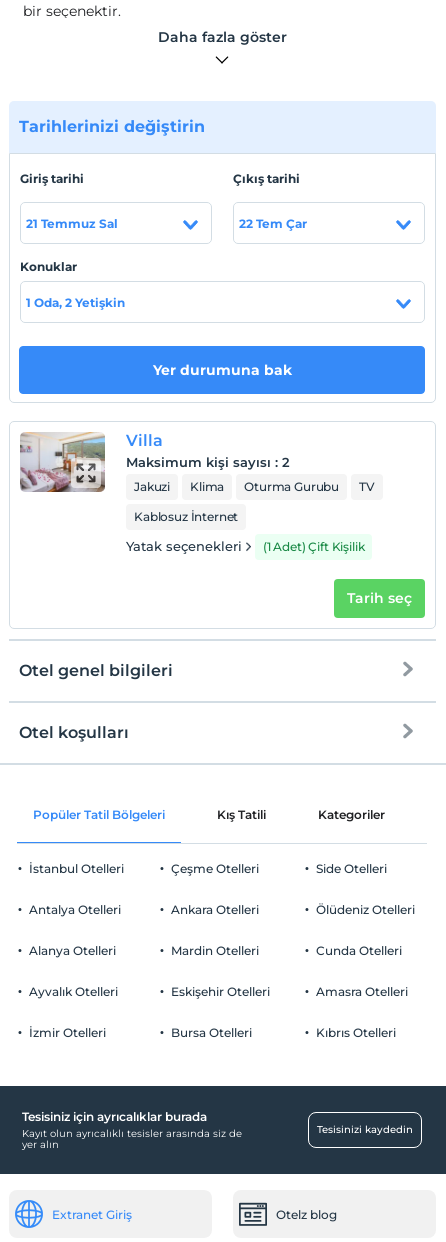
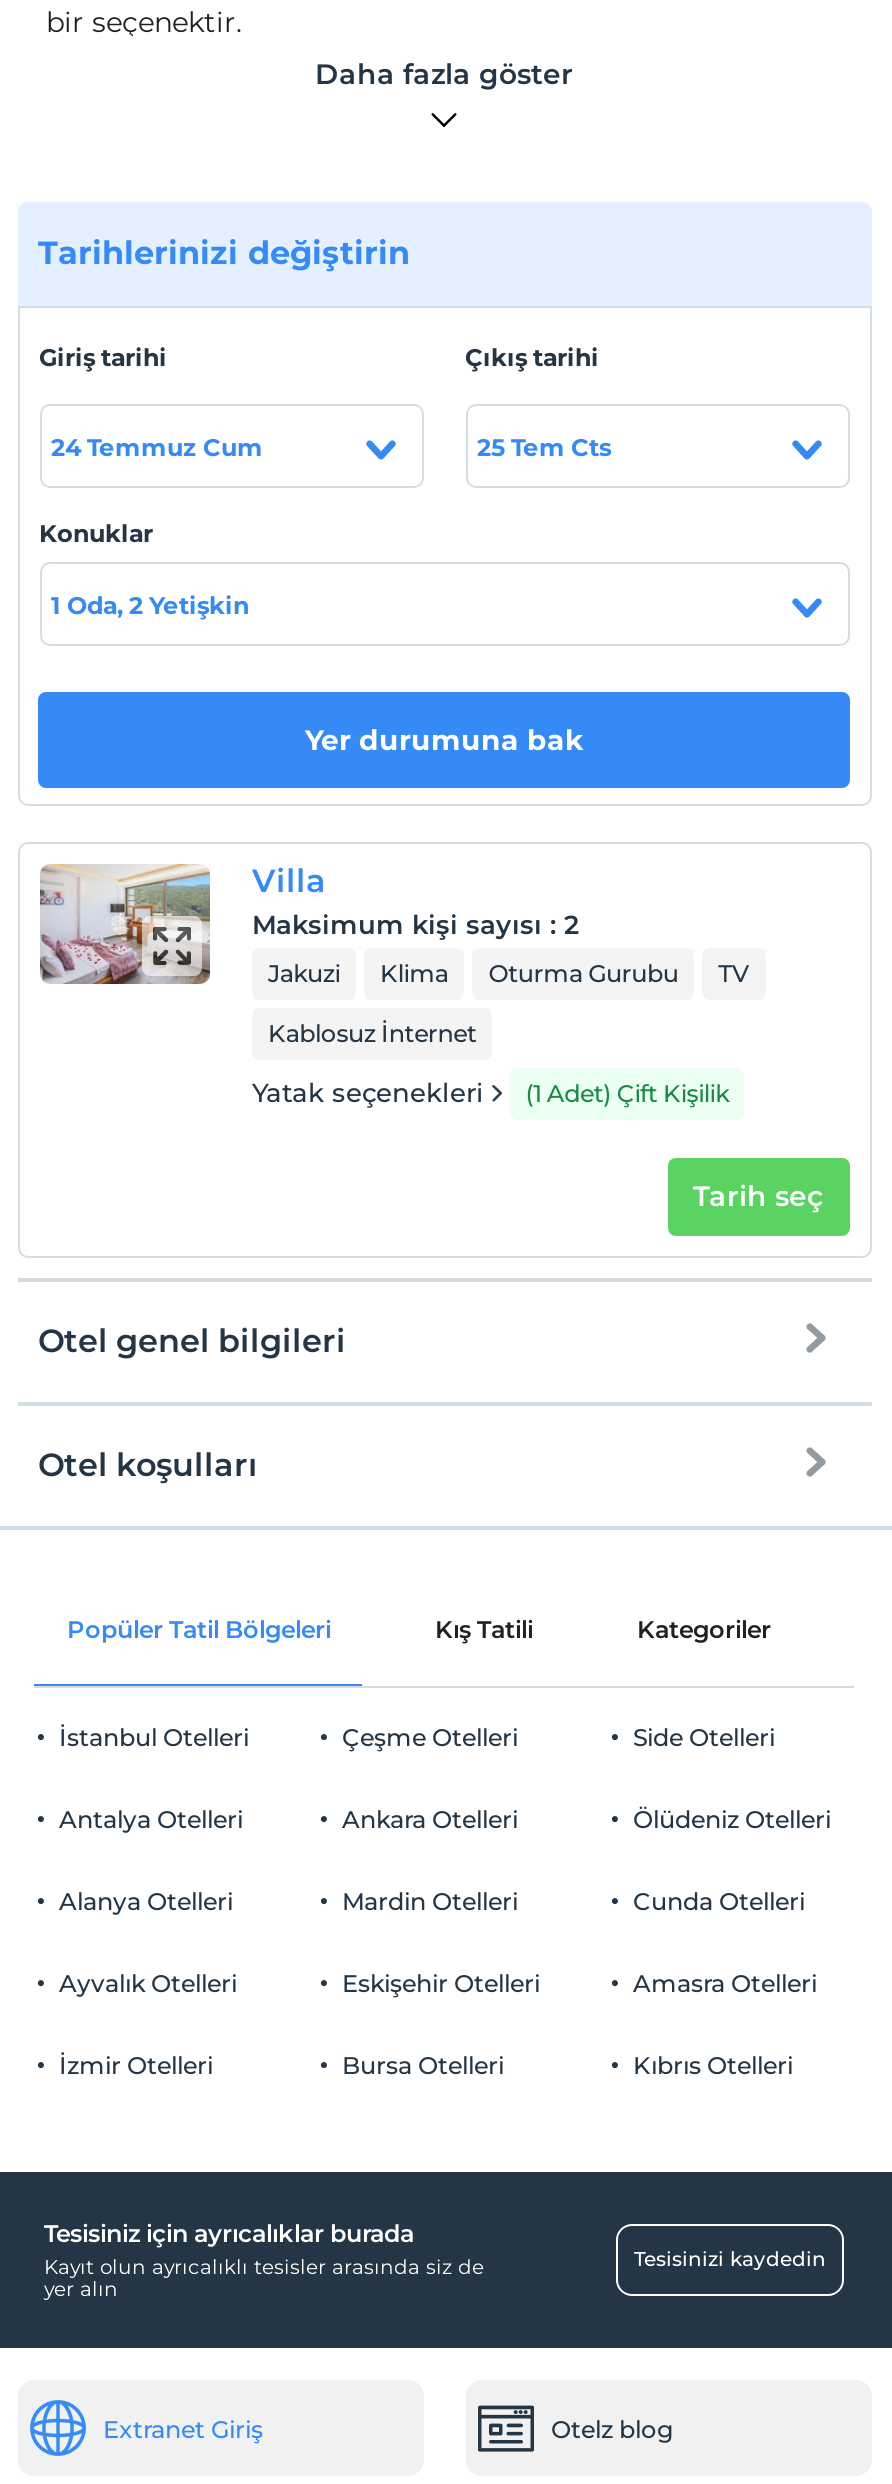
[25,215,117,230] 21 Temmuz Sal -> [51,431,263,461] 24 Temmuz Cum
[238,215,306,230] 22 Tem Çar -> [477,431,611,461] 25 Tem Cts

